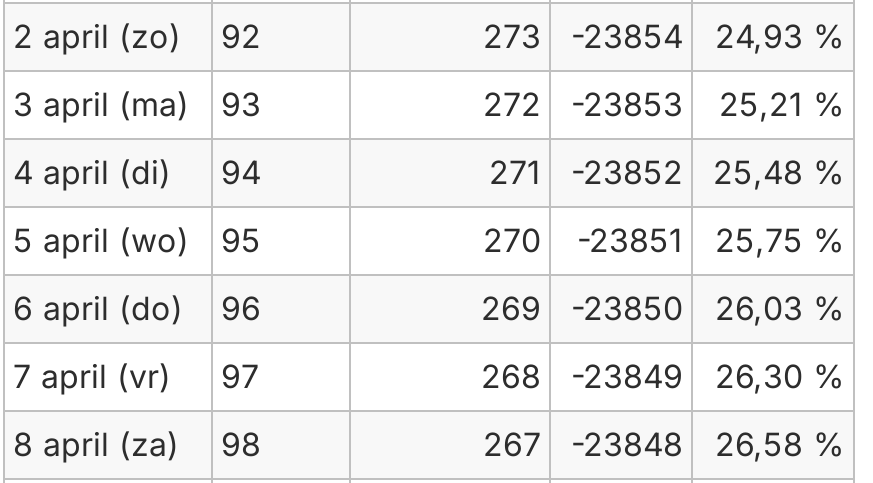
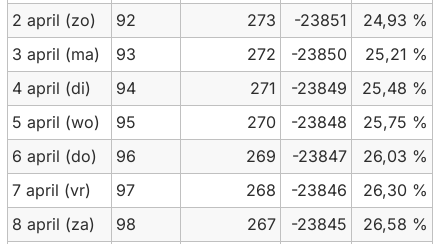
[483,16,845,56] 273 -23854 24,93 % -> [247,10,428,30] 273 -23851 24,93 %
[483,84,845,124] 272 -23853 25,21 % -> [247,44,428,64] 272 -23850 25,21 %
[489,152,845,192] 271 -23852 25,48 % -> [250,78,428,98] 271 -23849 25,48 %
[483,220,845,260] 270 -23851 25,75 % -> [247,112,428,132] 270 -23848 25,75 %
[481,288,845,328] 269 -23850 26,03 % -> [246,146,428,166] 269 -23847 26,03 %
[481,356,845,396] 268 -23849 26,30 % -> [246,180,428,200] 268 -23846 26,30 %
[483,424,845,464] 267 -23848 26,58 % -> [247,214,428,234] 267 -23845 26,58 %

